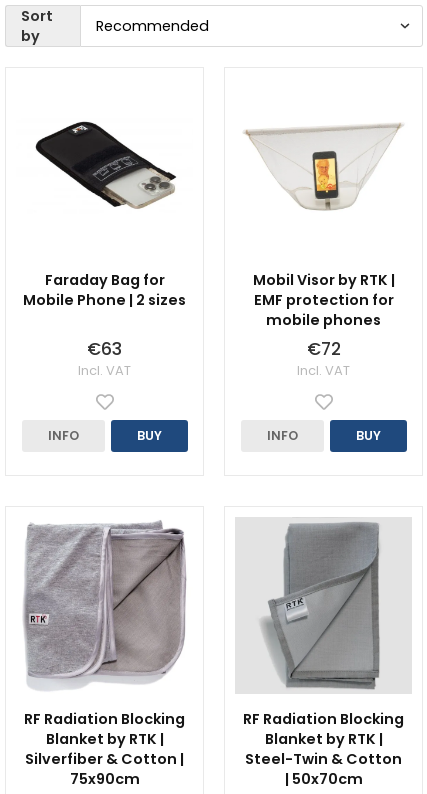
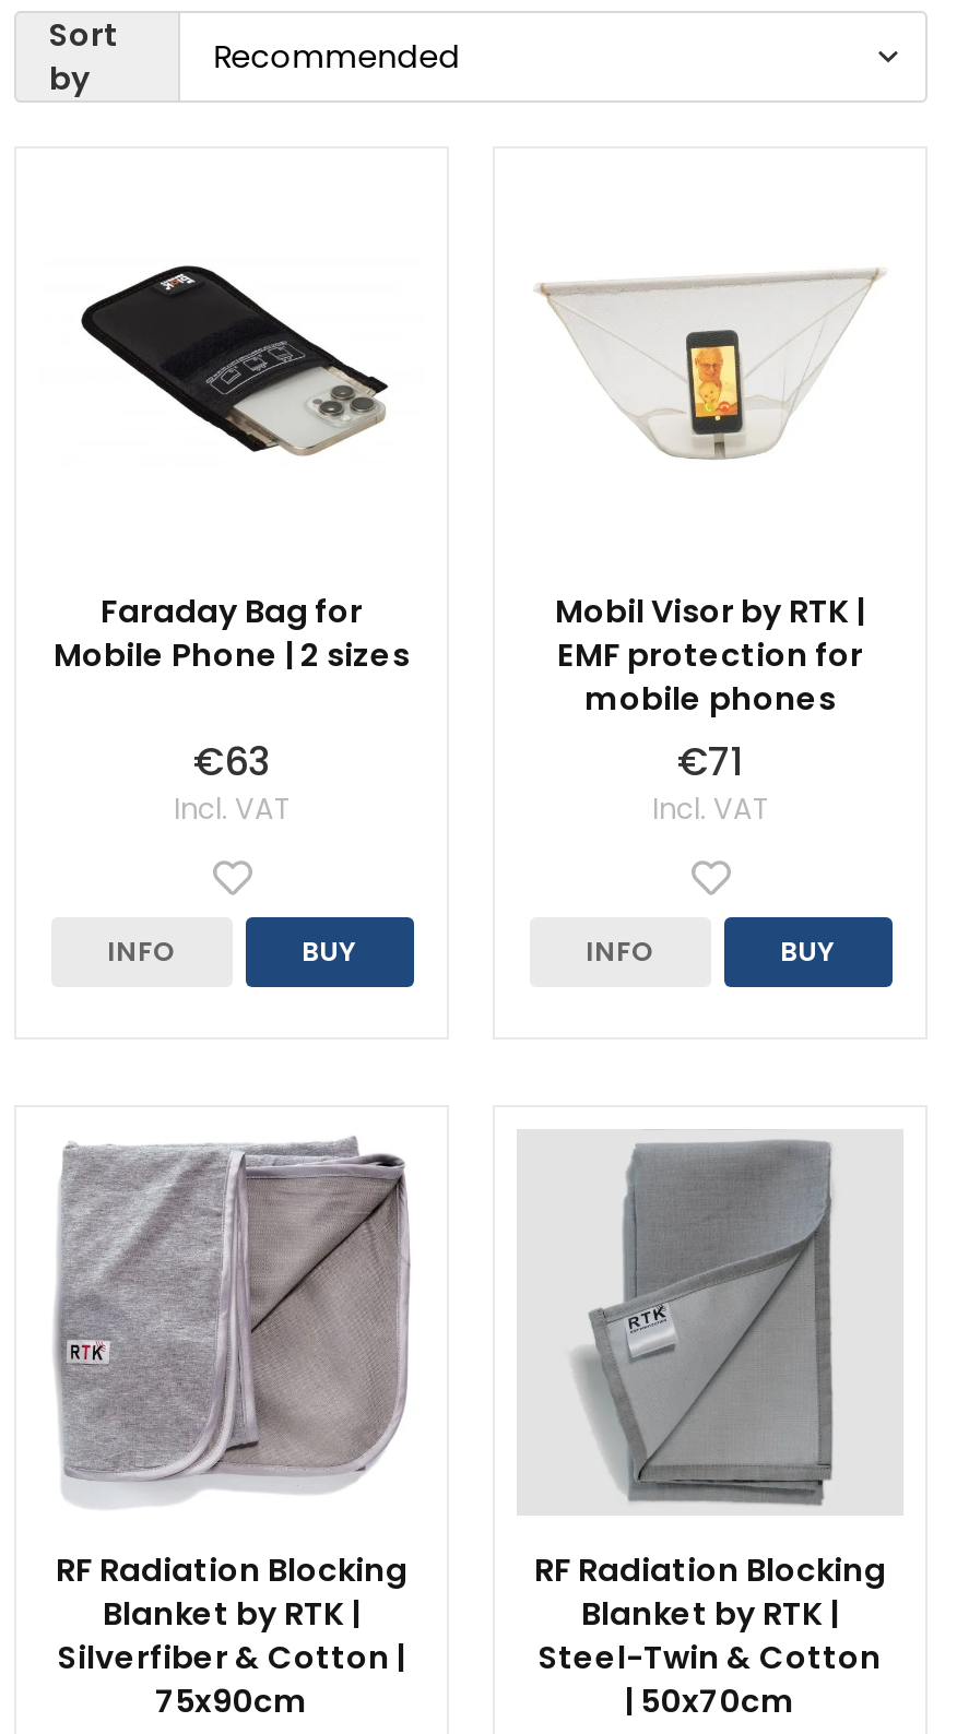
[306,337,340,361] €72 -> [677,736,743,788] €71

